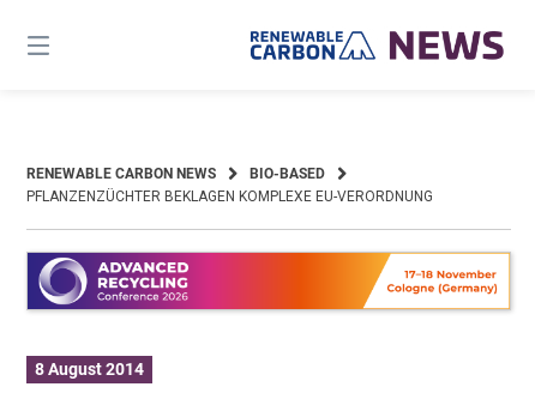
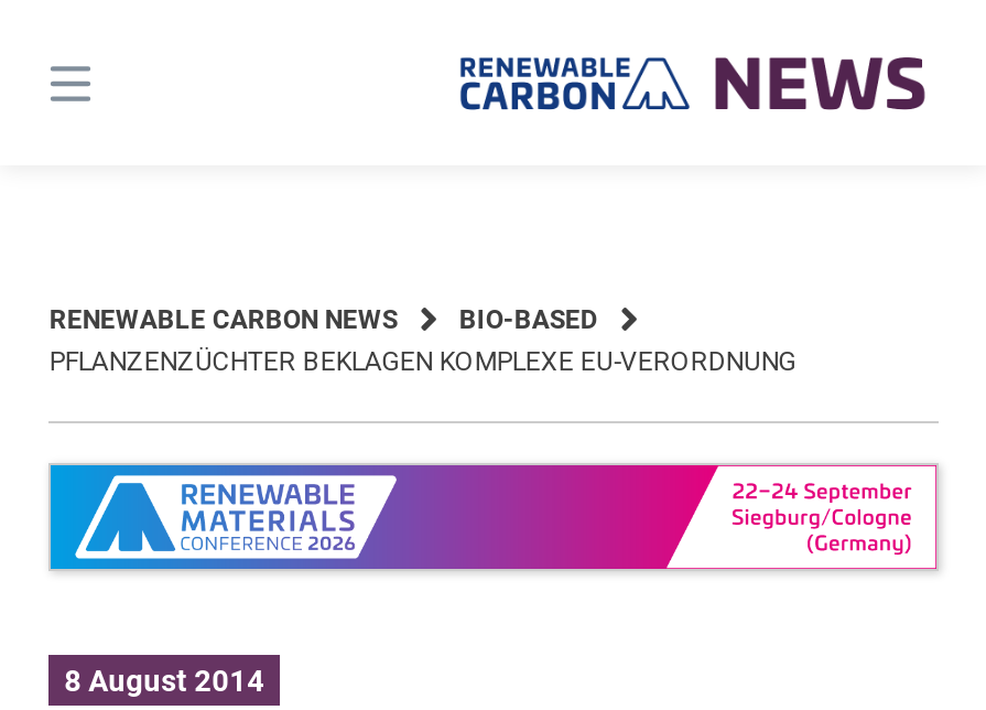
[26,252,510,310] [image] -> [48,463,936,571] [image]

